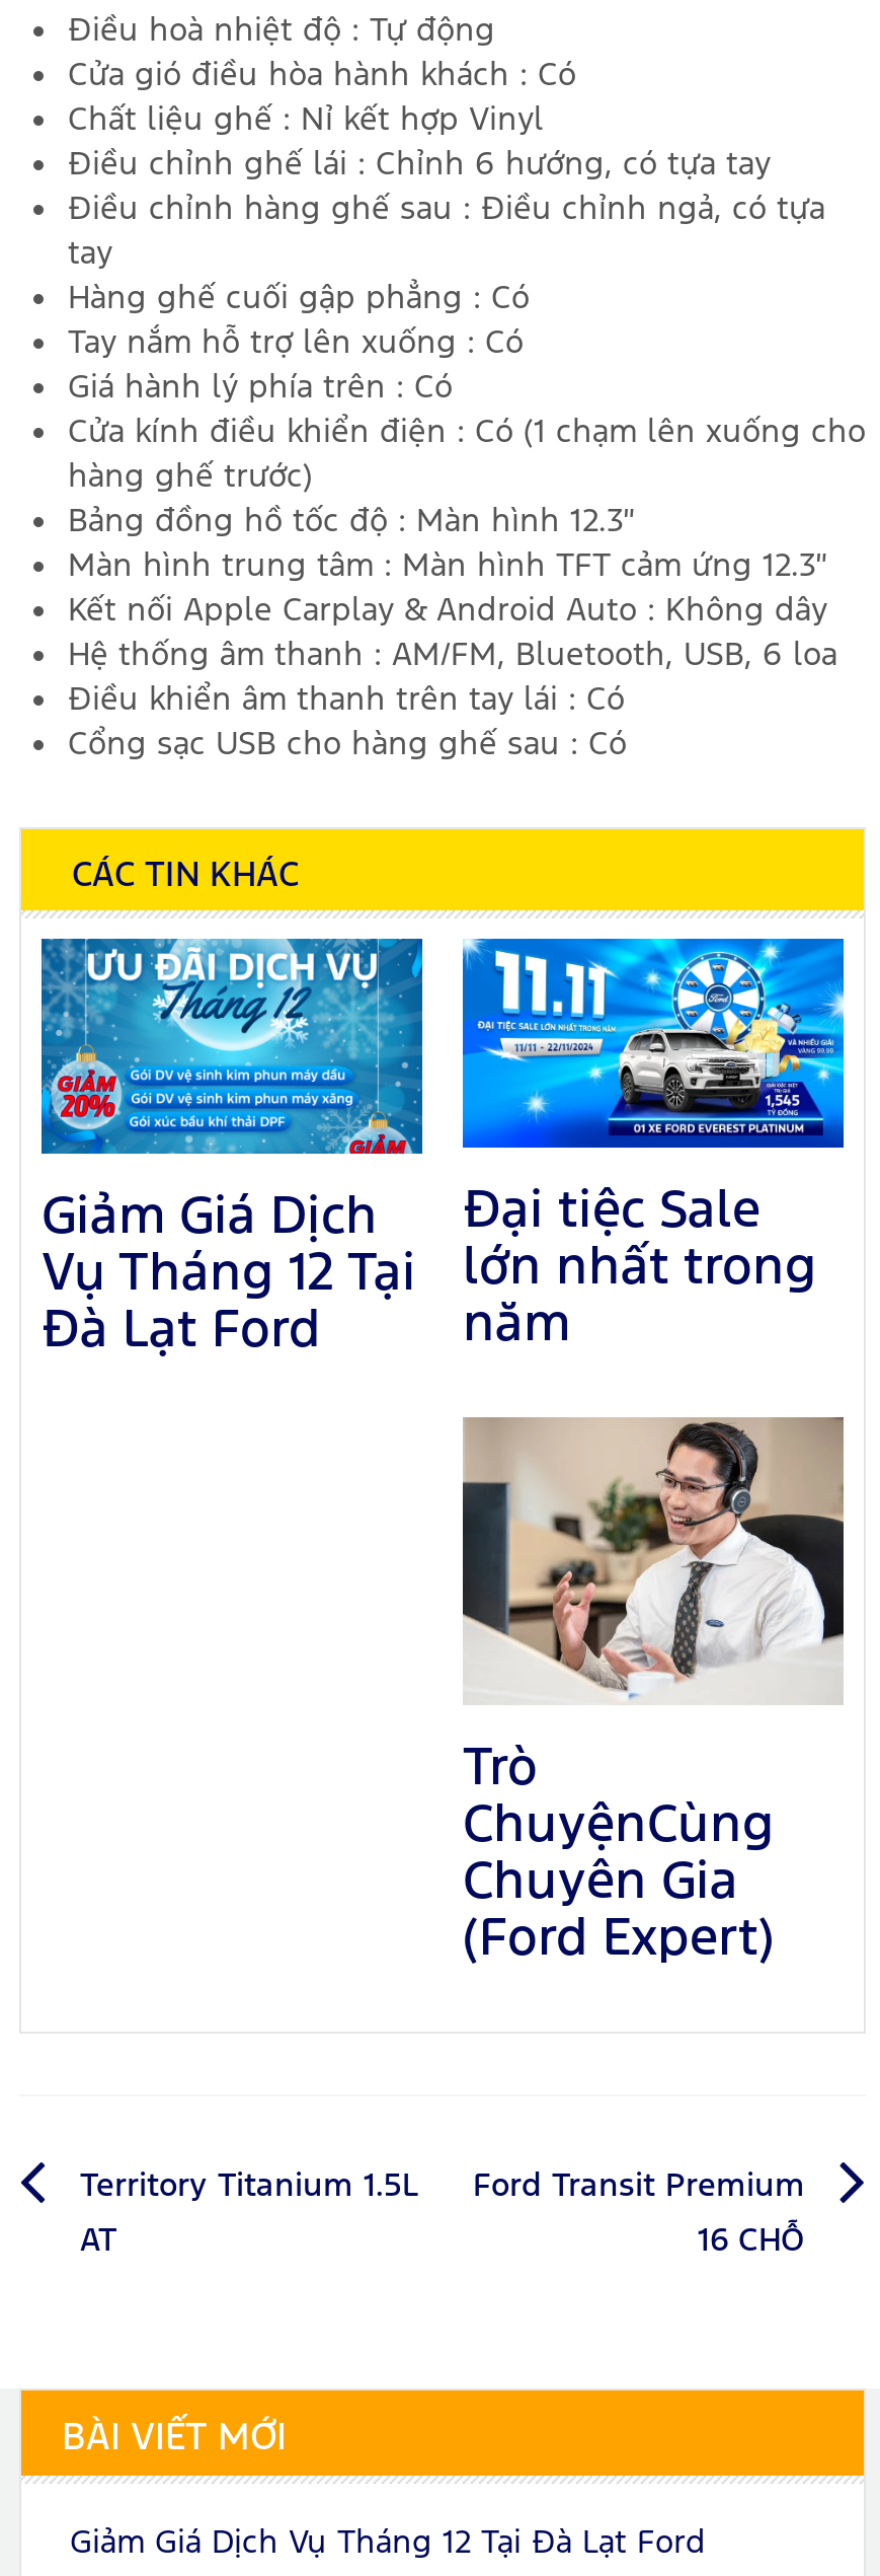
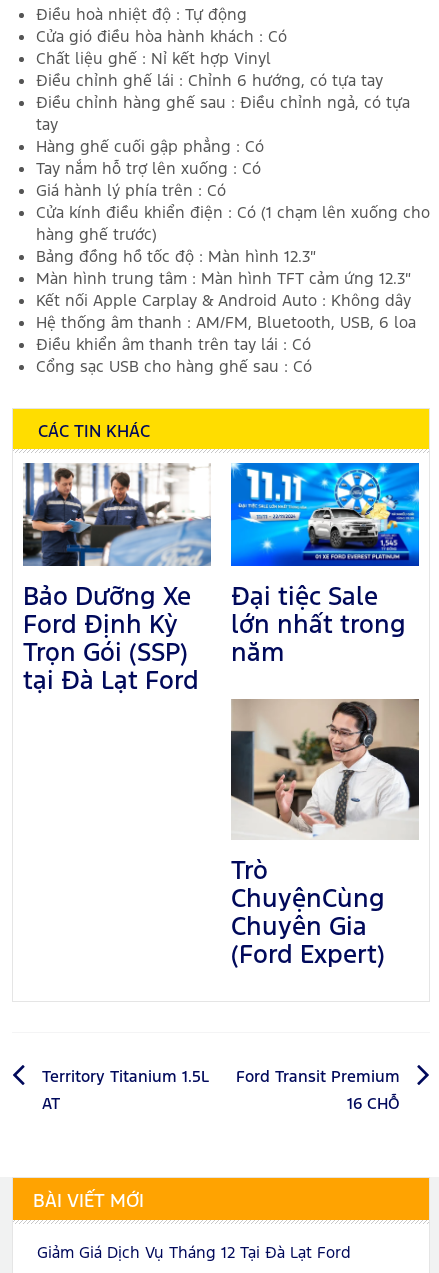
[39,937,424,1361] [image] | Giảm Giá Dịch | Vụ Tháng 12 Tại | Đà Lạt Ford -> [22,463,211,696] [image] | Bảo Dưỡng Xe | Ford Định Kỳ | Trọn Gói (SSP) | tại Đà Lạt Ford

